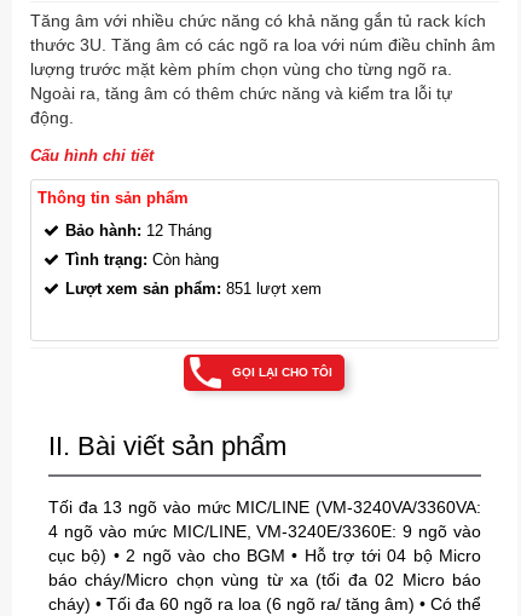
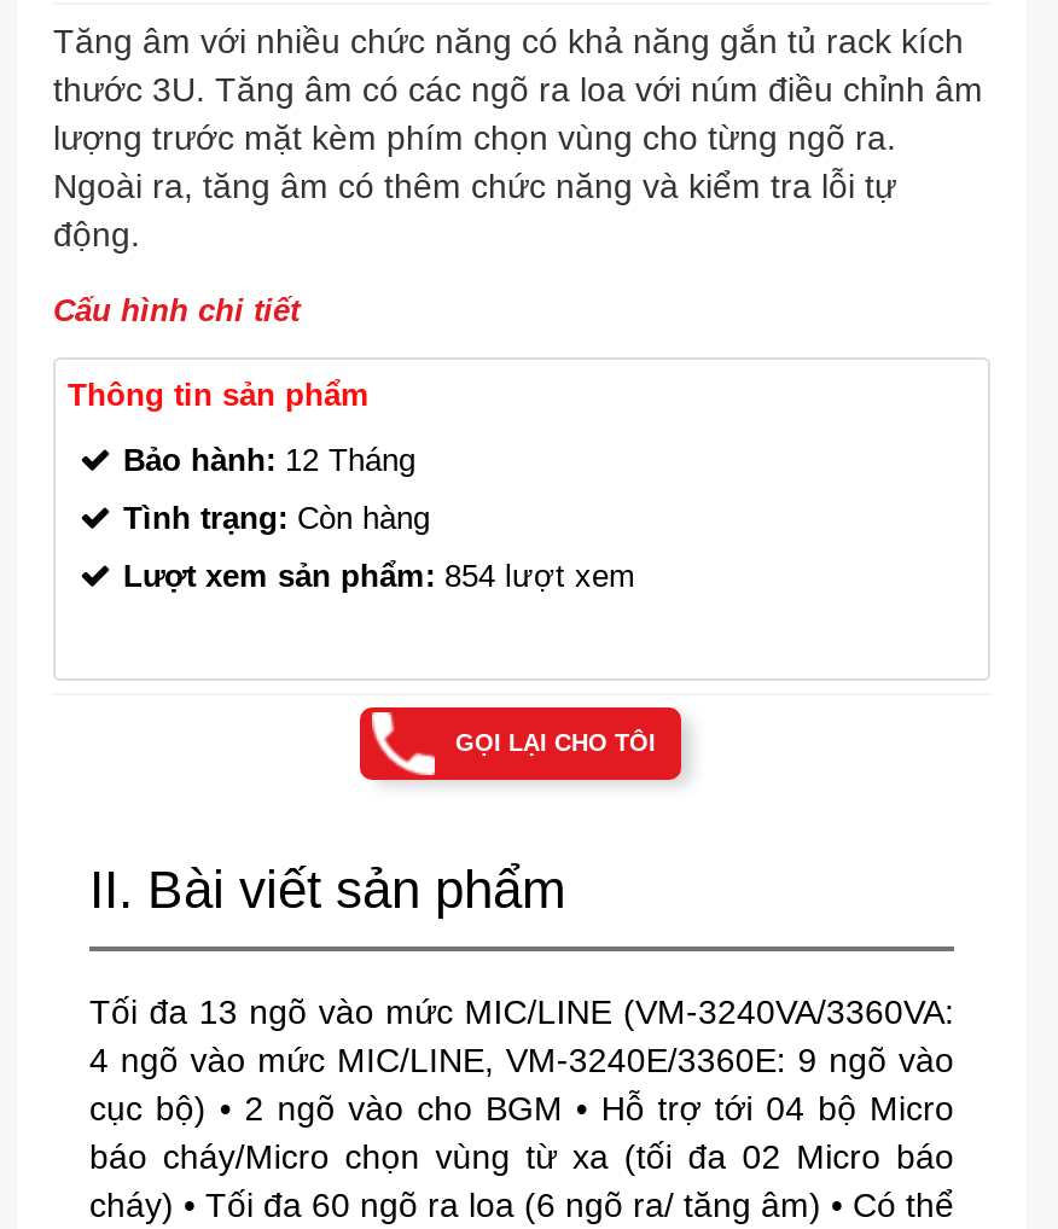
[65,279,322,297] Lượt xem sản phẩm: 851 lượt xem -> [123,557,635,593] Lượt xem sản phẩm: 854 lượt xem

